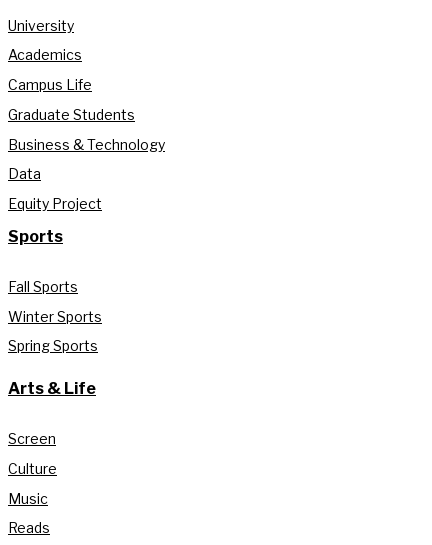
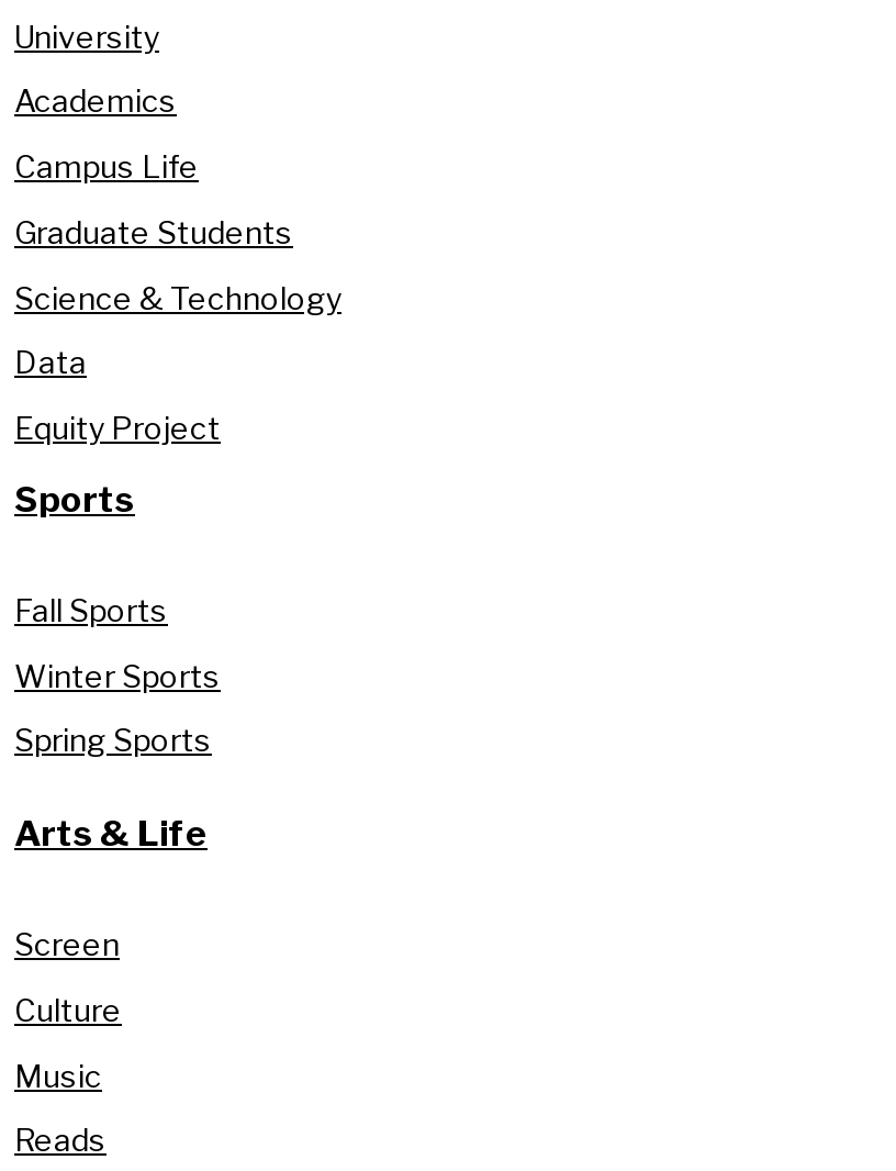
[8,136,165,153] Business & Technology -> [14,278,341,315] Science & Technology

